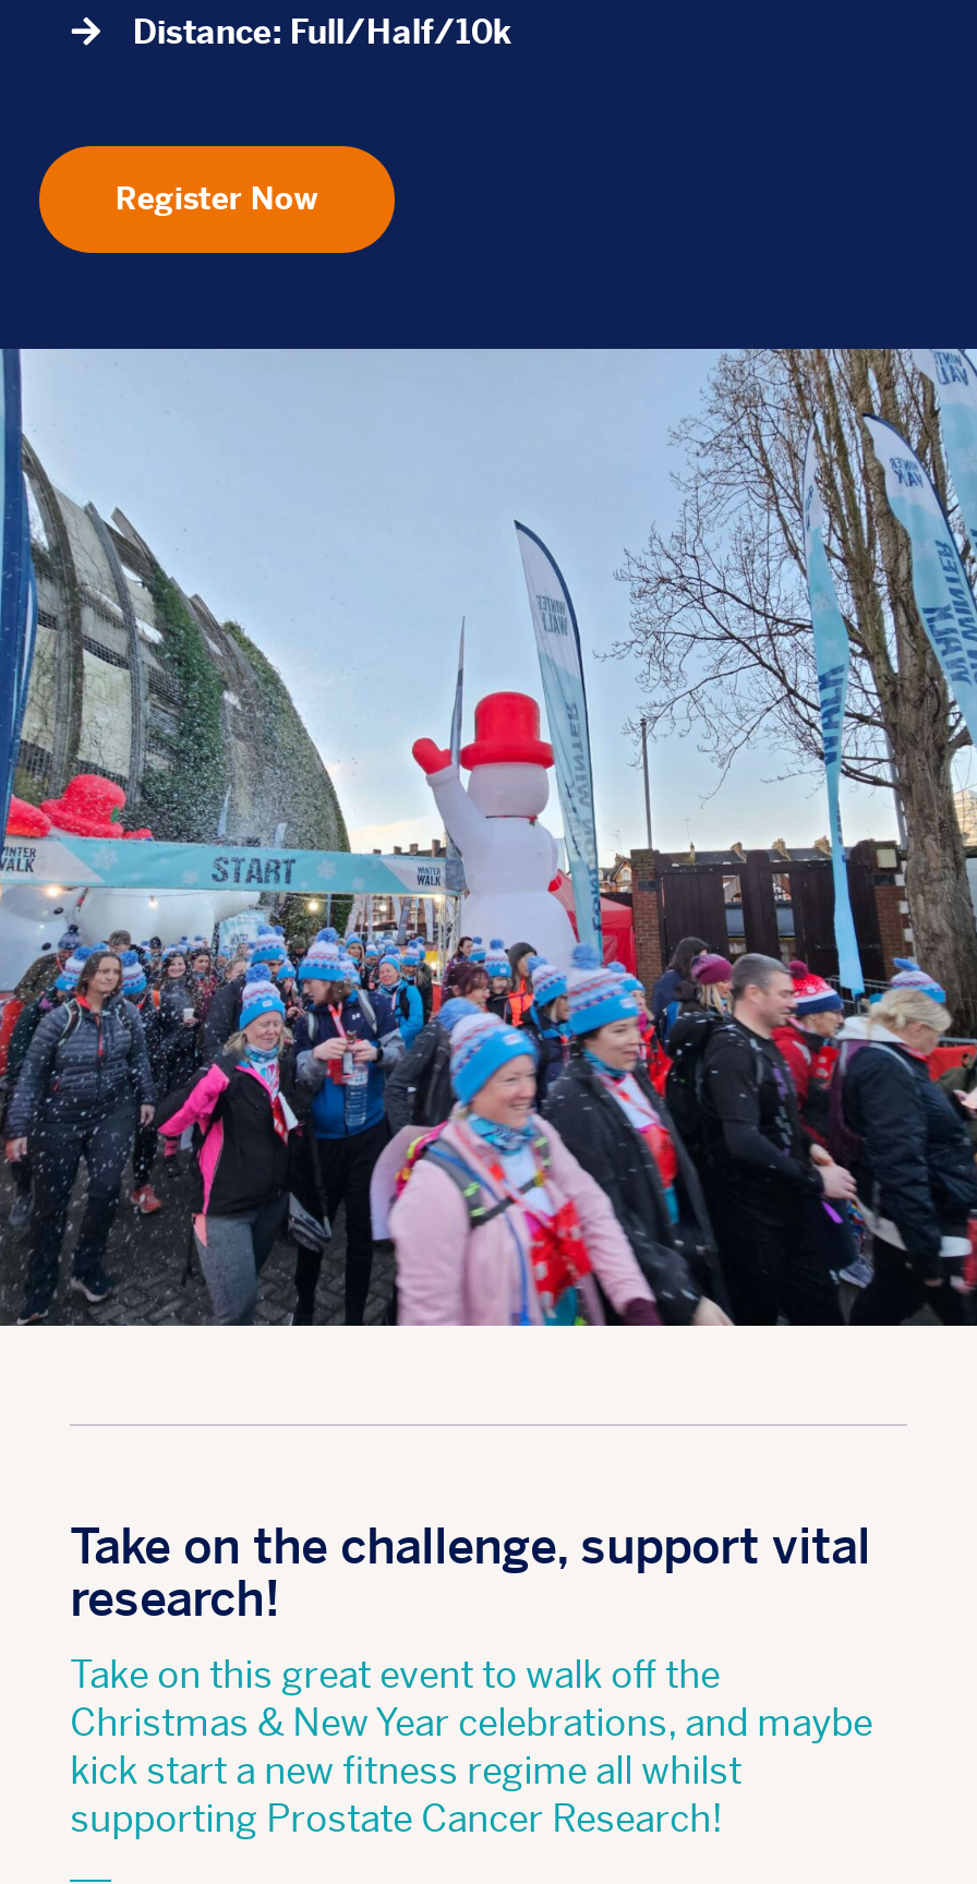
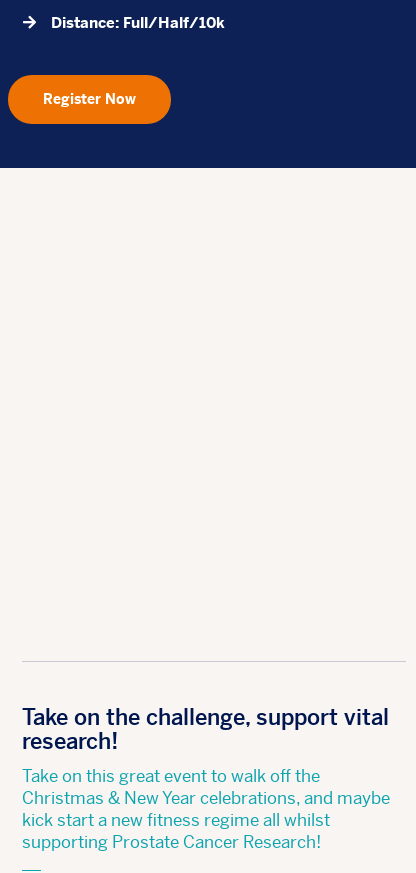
[7,347,970,1328] [image] -> none

